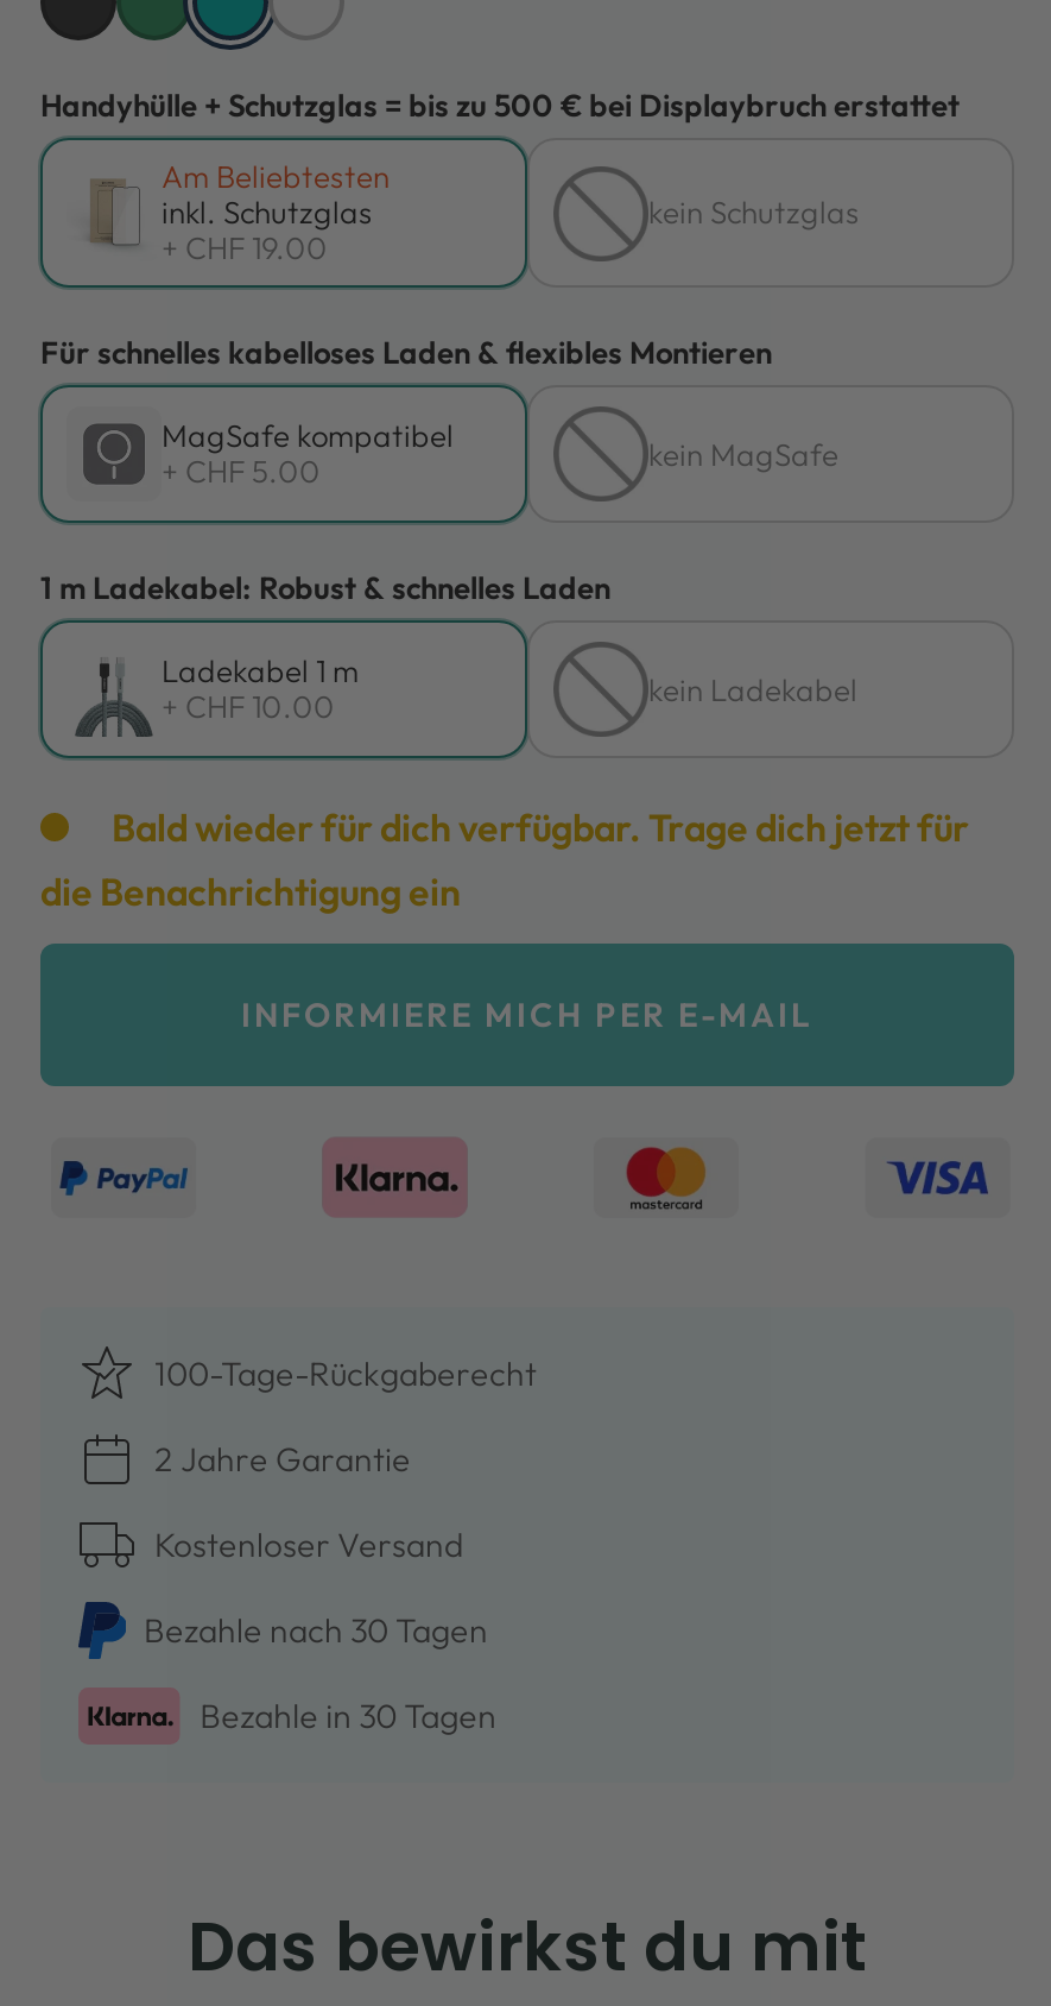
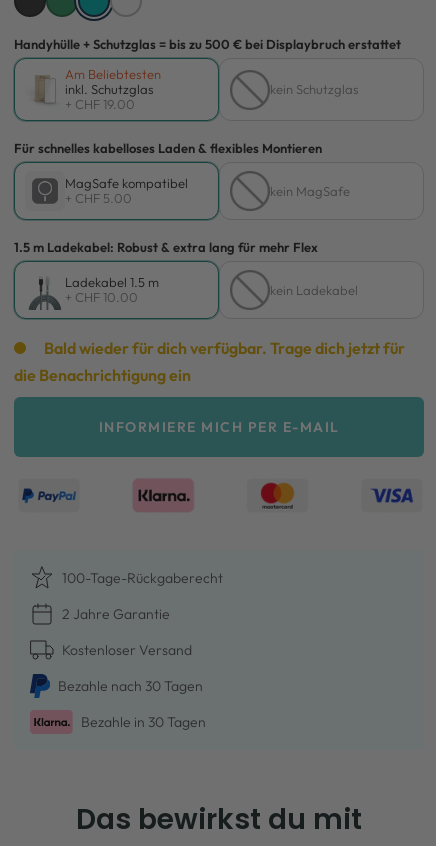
[40,569,610,607] 1 m Ladekabel: Robust & schnelles Laden -> [14,239,318,255] 1.5 m Ladekabel: Robust & extra lang für mehr Flex
[162,652,359,690] Ladekabel 1 m -> [65,274,159,290] Ladekabel 1.5 m

